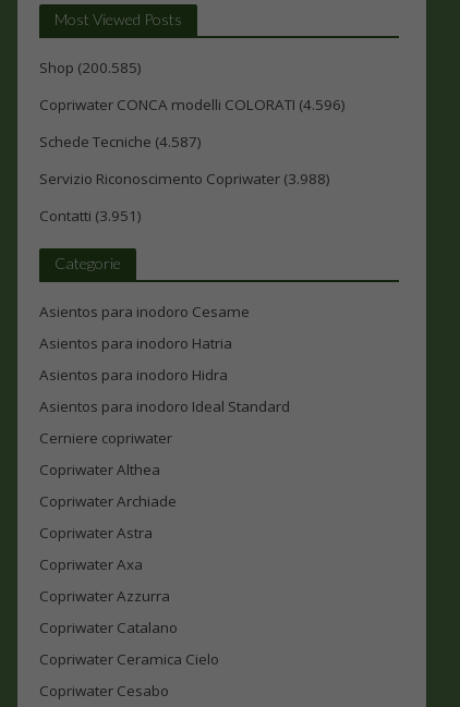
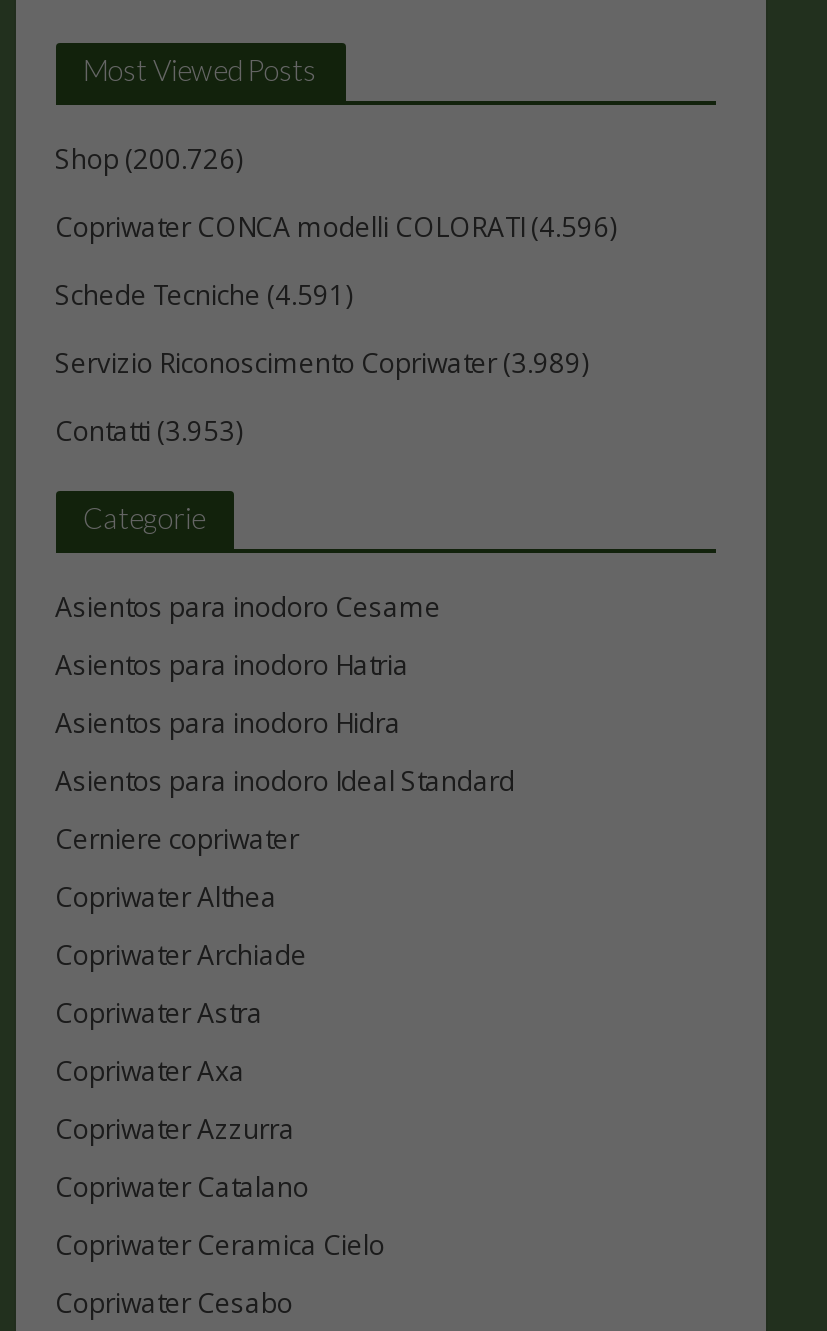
[39,58,141,77] Shop (200.585) -> [55,141,243,177] Shop (200.726)
[39,132,201,151] Schede Tecniche (4.587) -> [55,277,353,313] Schede Tecniche (4.591)
[39,169,330,188] Servizio Riconoscimento Copriwater (3.988) -> [55,345,589,381] Servizio Riconoscimento Copriwater (3.989)
[39,206,141,225] Contatti (3.951) -> [55,413,243,449] Contatti (3.953)

